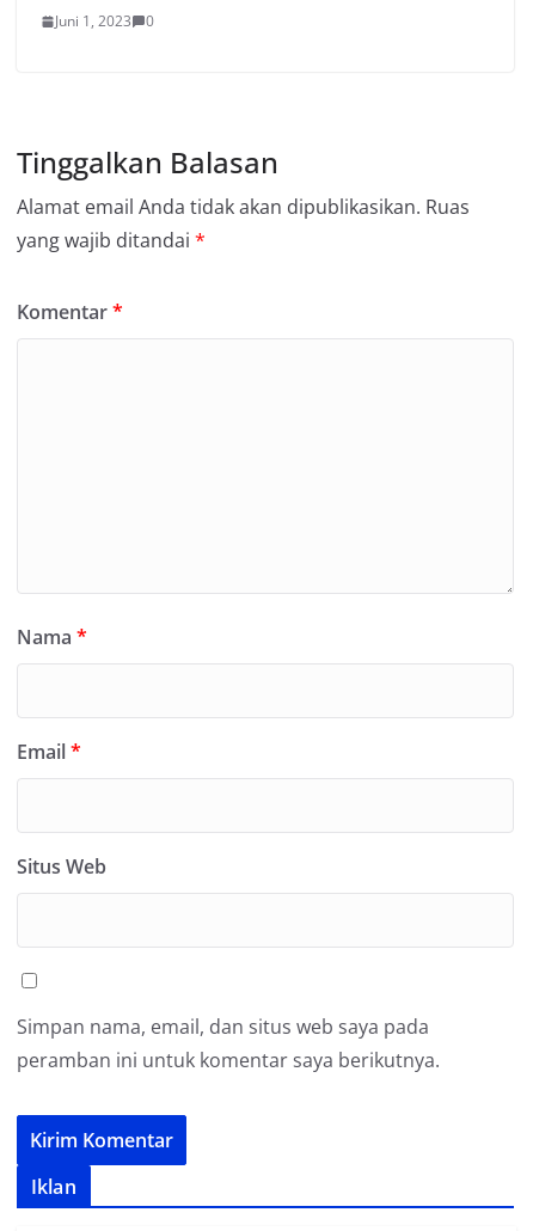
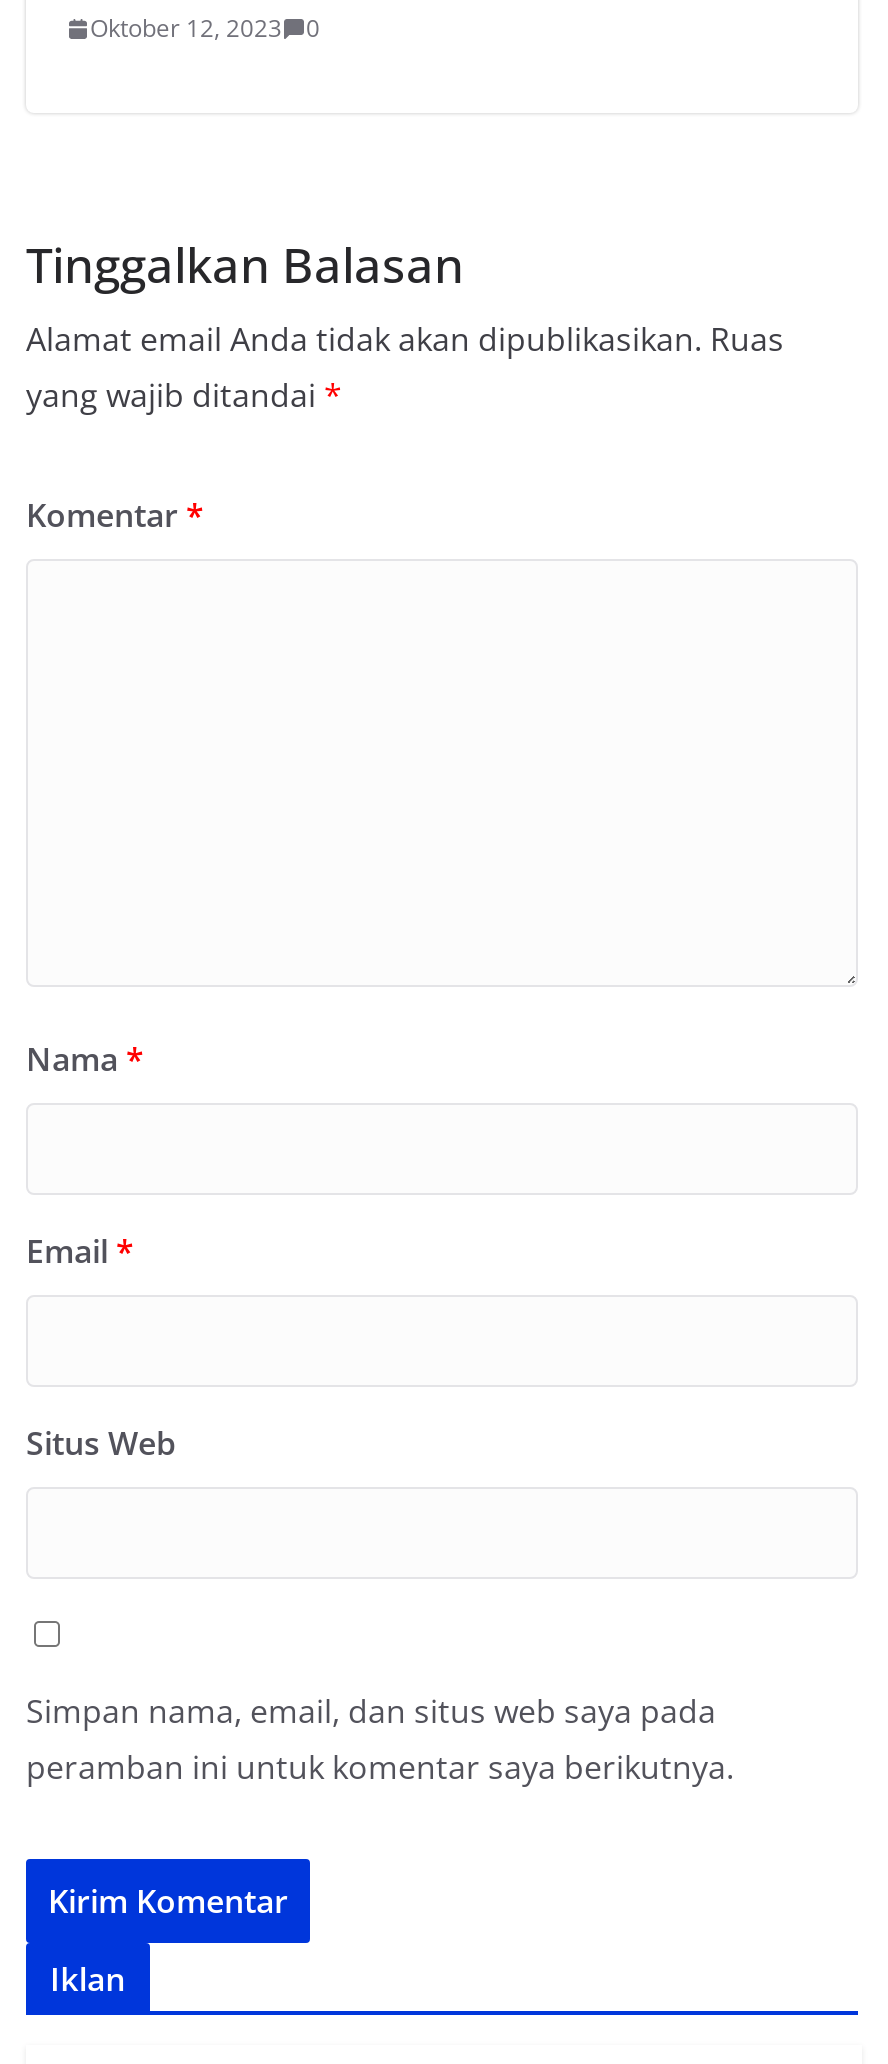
[55,11,154,31] Juni 1, 2023 0 -> [90,12,320,46] Oktober 12, 2023 0

